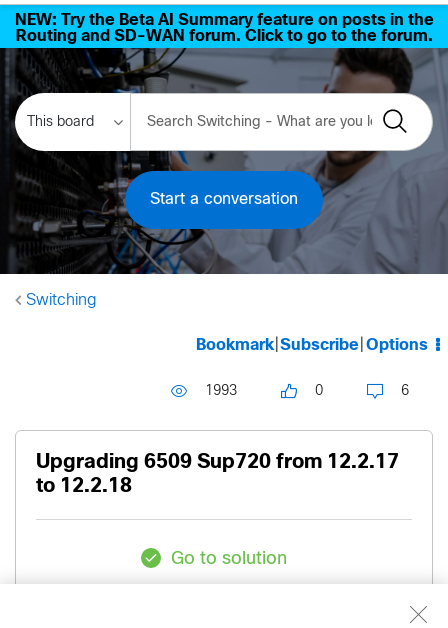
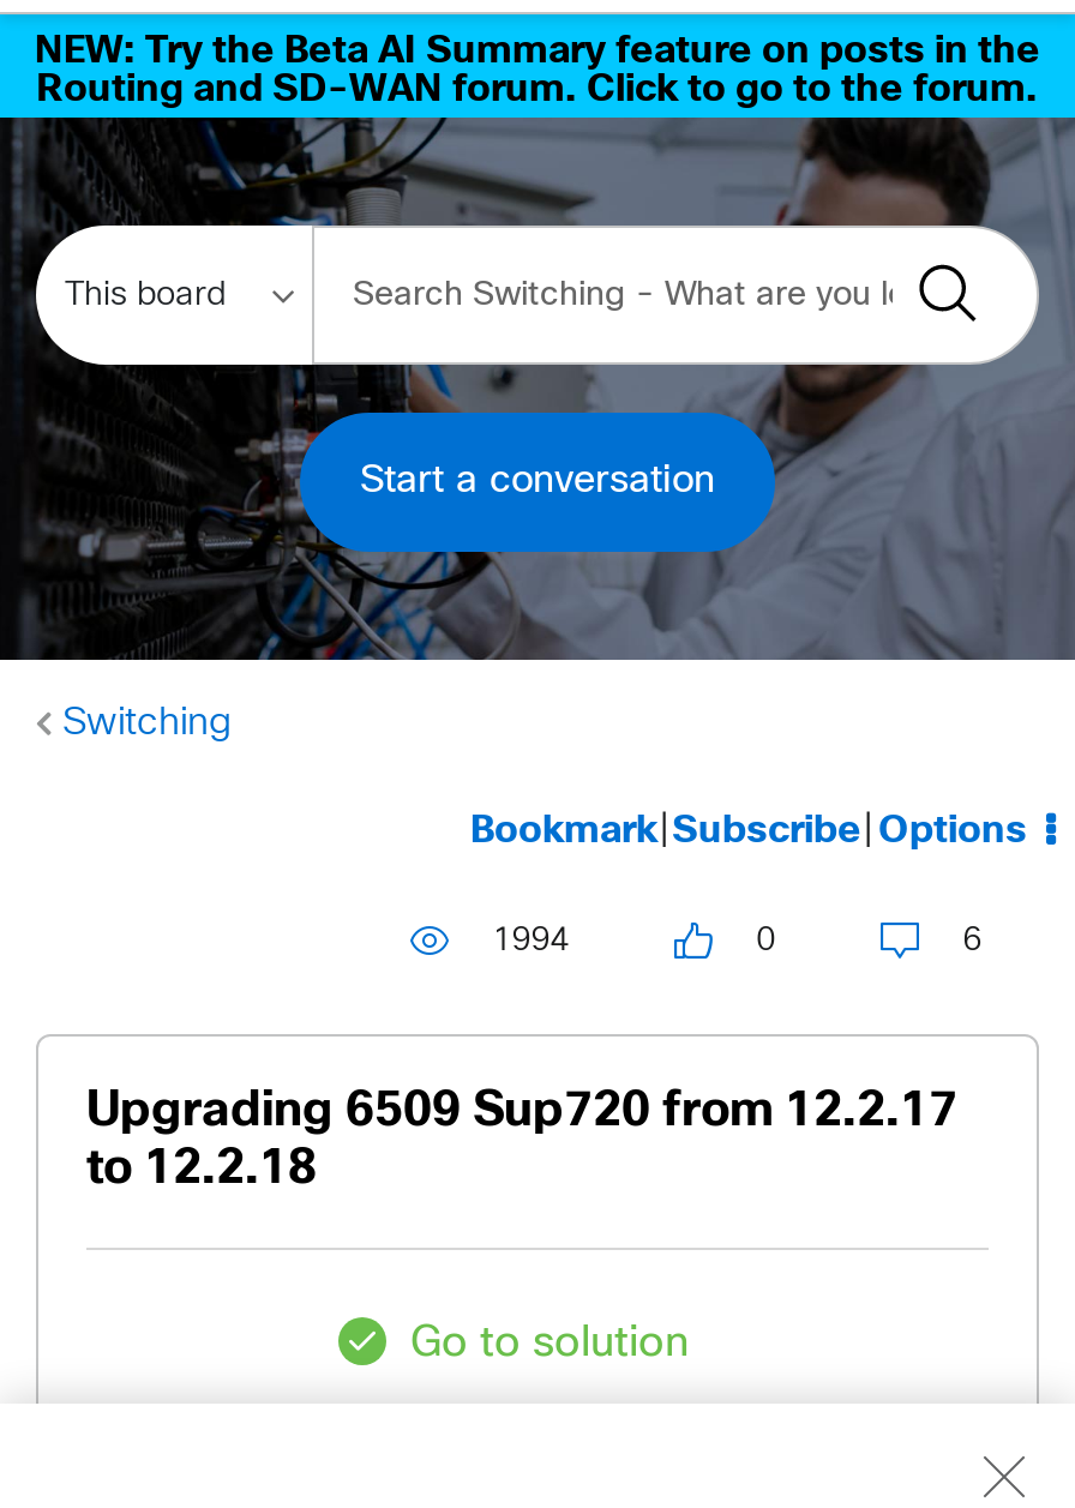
[205,385,237,398] 1993 -> [492,926,569,957] 1994

